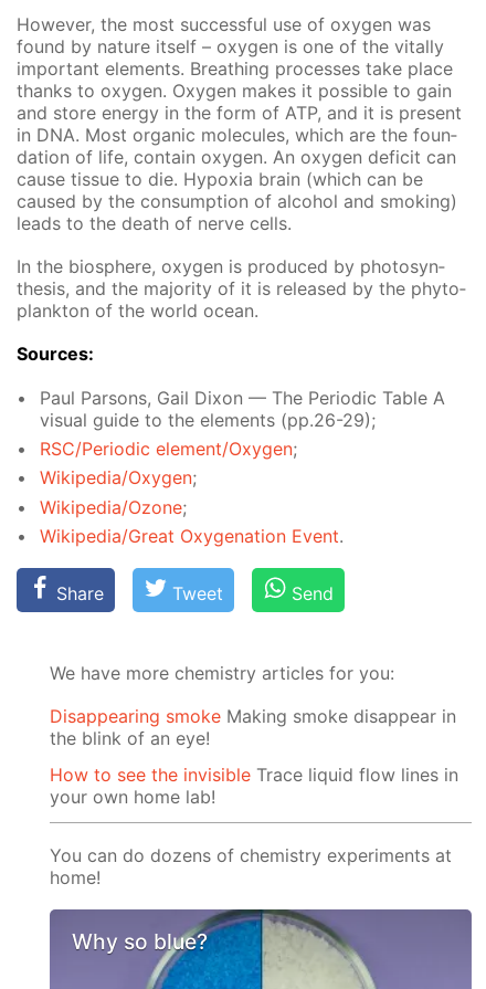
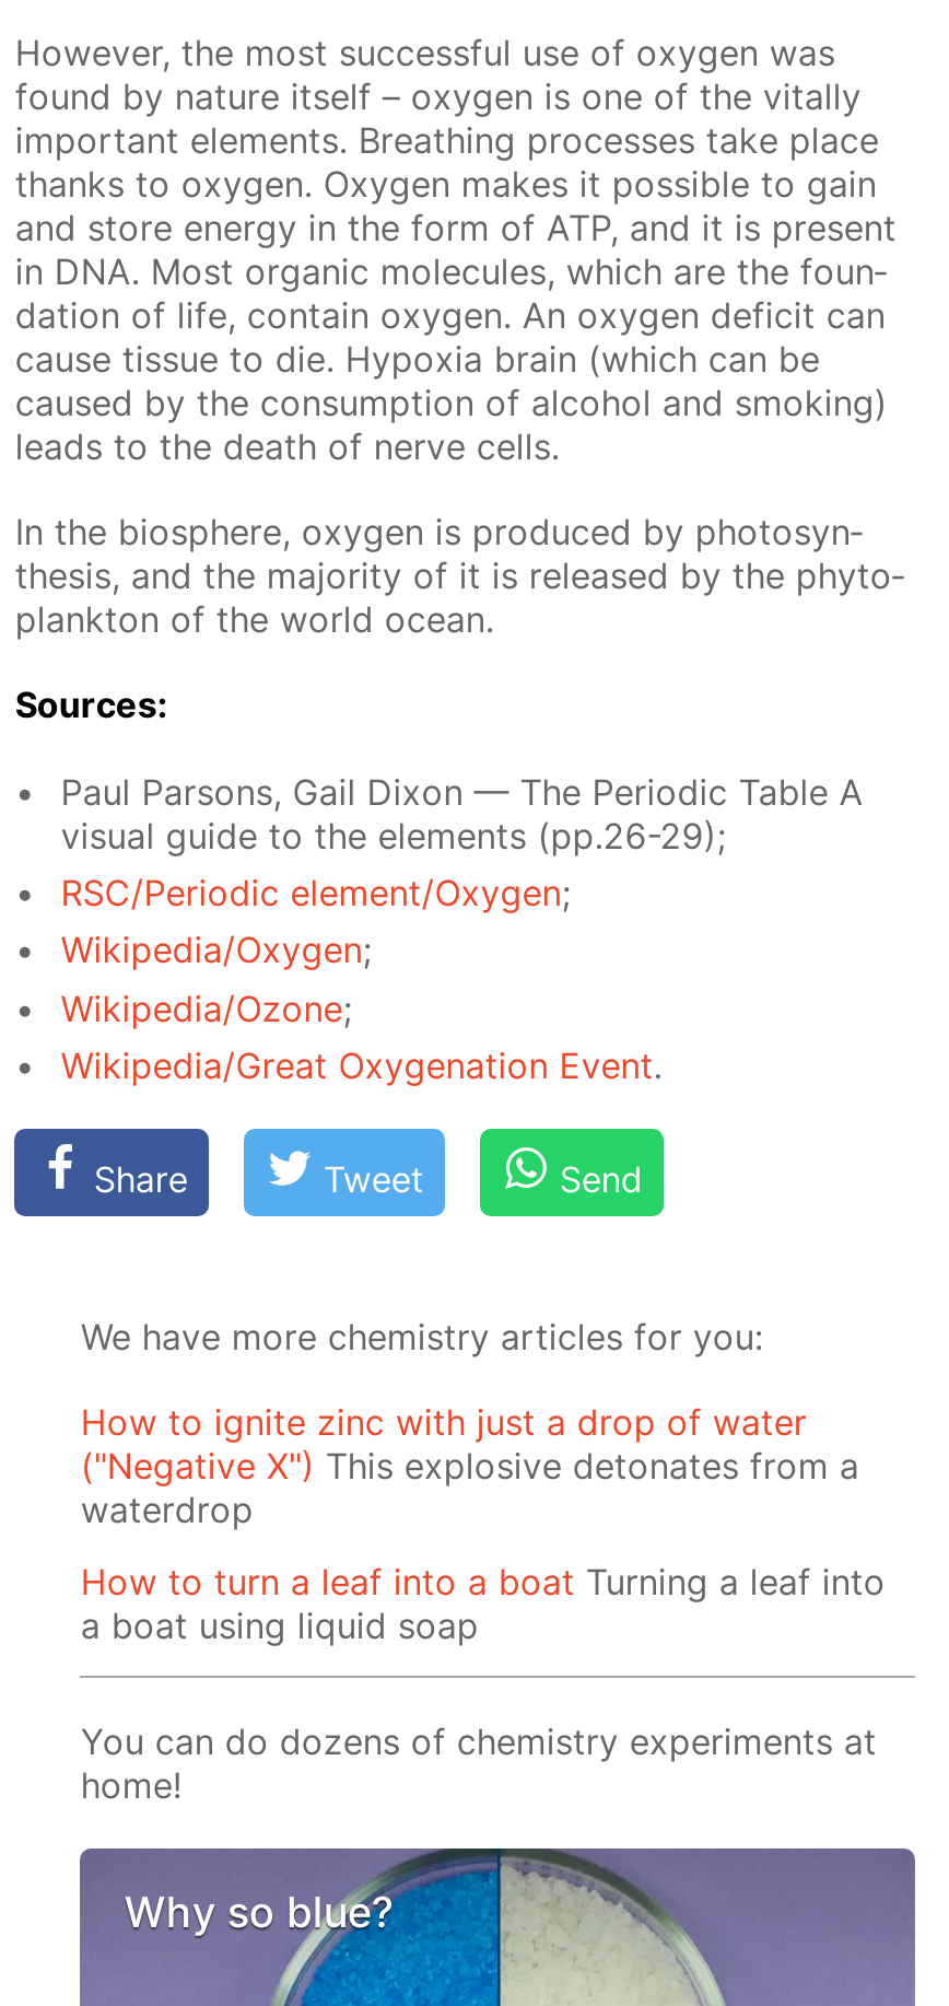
[50,705,457,749] Disappearing smoke Making smoke disappear in | the blink of an eye! -> [81,1400,859,1532] How to ignite zinc with just a drop of water | ("Negative X") This explosive detonates from a | waterdrop
[50,764,459,808] How to see the invisible Trace liquid flow lines in | your own home lab! -> [81,1560,885,1647] How to turn a leaf into a boat Turning a leaf into | a boat using liquid soap

